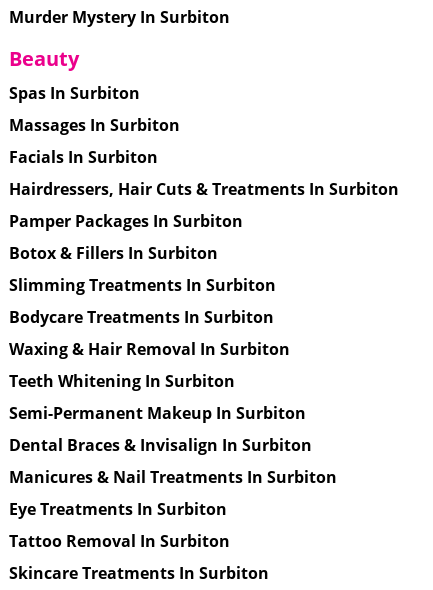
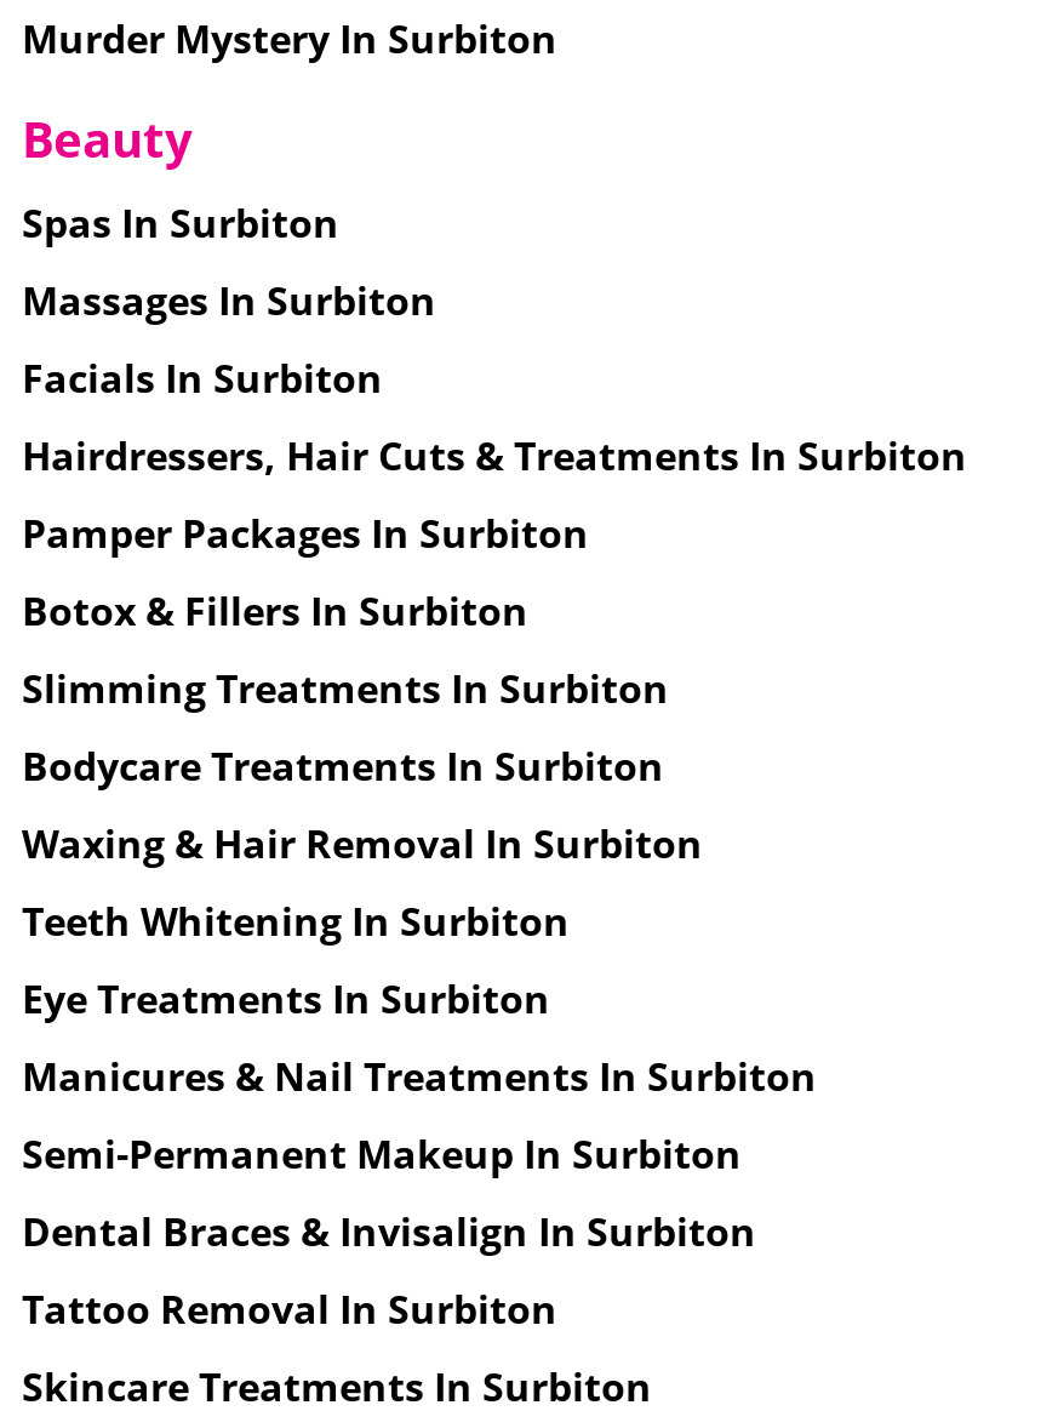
moved [9,402,312,456] -> [22,1127,756,1258]: Semi-Permanent Makeup In Surbiton | Dental Braces & Invisalign In Surbiton
moved [9,466,337,520] -> [22,972,817,1103]: Manicures & Nail Treatments In Surbiton | Eye Treatments In Surbiton

